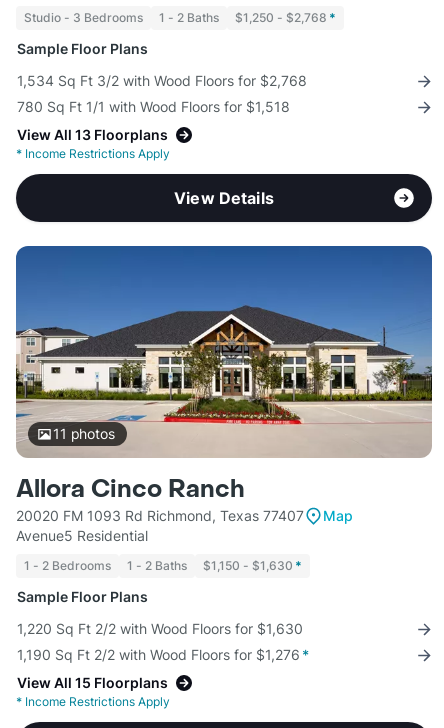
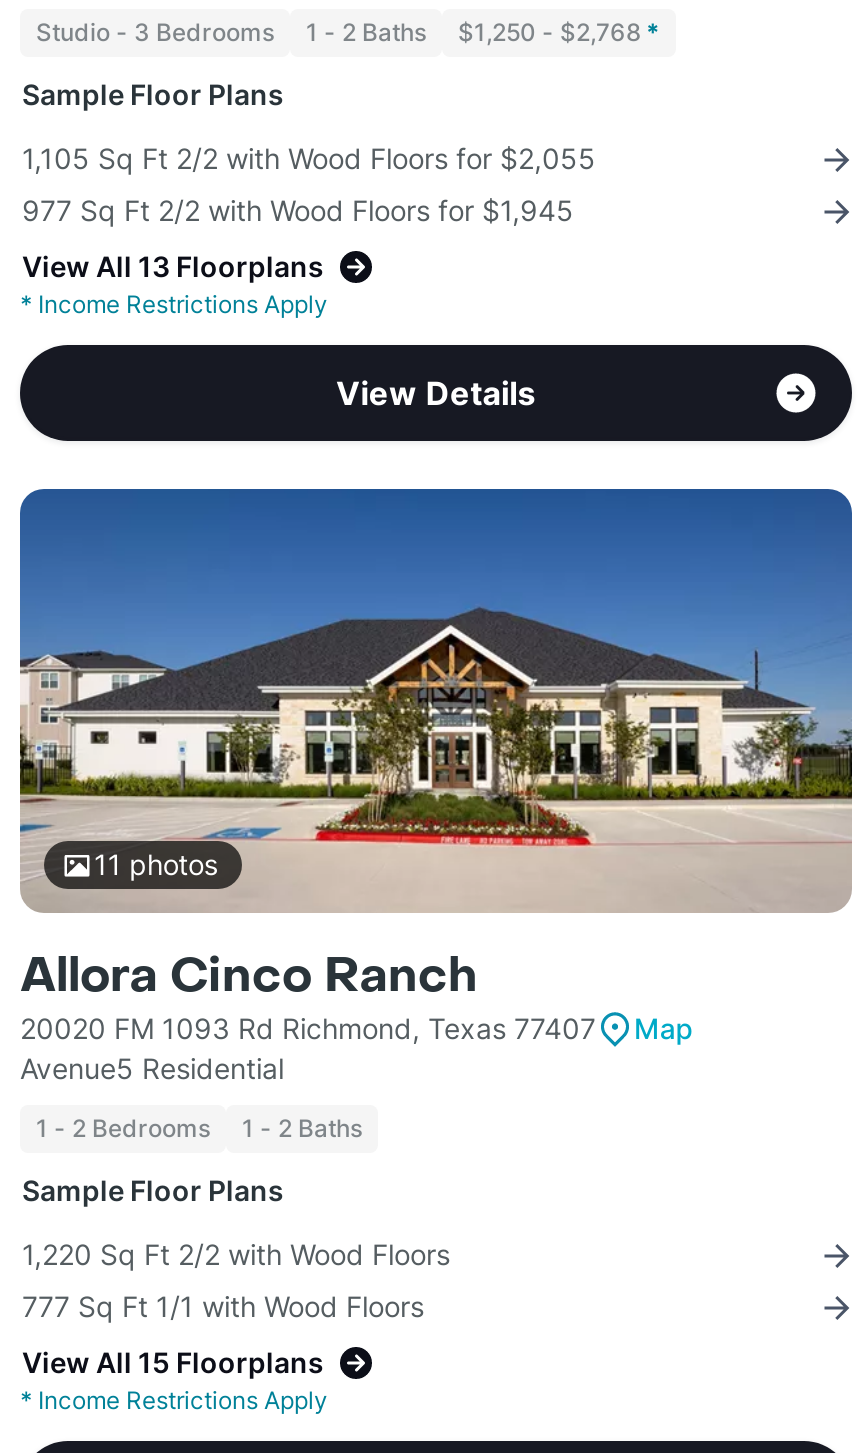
[17,72,307,89] 1,534 Sq Ft 3/2 with Wood Floors for $2,768 -> [22,141,596,175] 1,105 Sq Ft 2/2 with Wood Floors for $2,055
[17,98,290,115] 780 Sq Ft 1/1 with Wood Floors for $1,518 -> [22,193,574,227] 977 Sq Ft 2/2 with Wood Floors for $1,945
[203,558,302,573] $1,150 - $1,630 * -> none
[17,620,303,637] 1,220 Sq Ft 2/2 with Wood Floors for $1,630 -> [22,1237,450,1271] 1,220 Sq Ft 2/2 with Wood Floors
[17,646,309,663] 1,190 Sq Ft 2/2 with Wood Floors for $1,276 * -> [22,1289,424,1323] 777 Sq Ft 1/1 with Wood Floors

